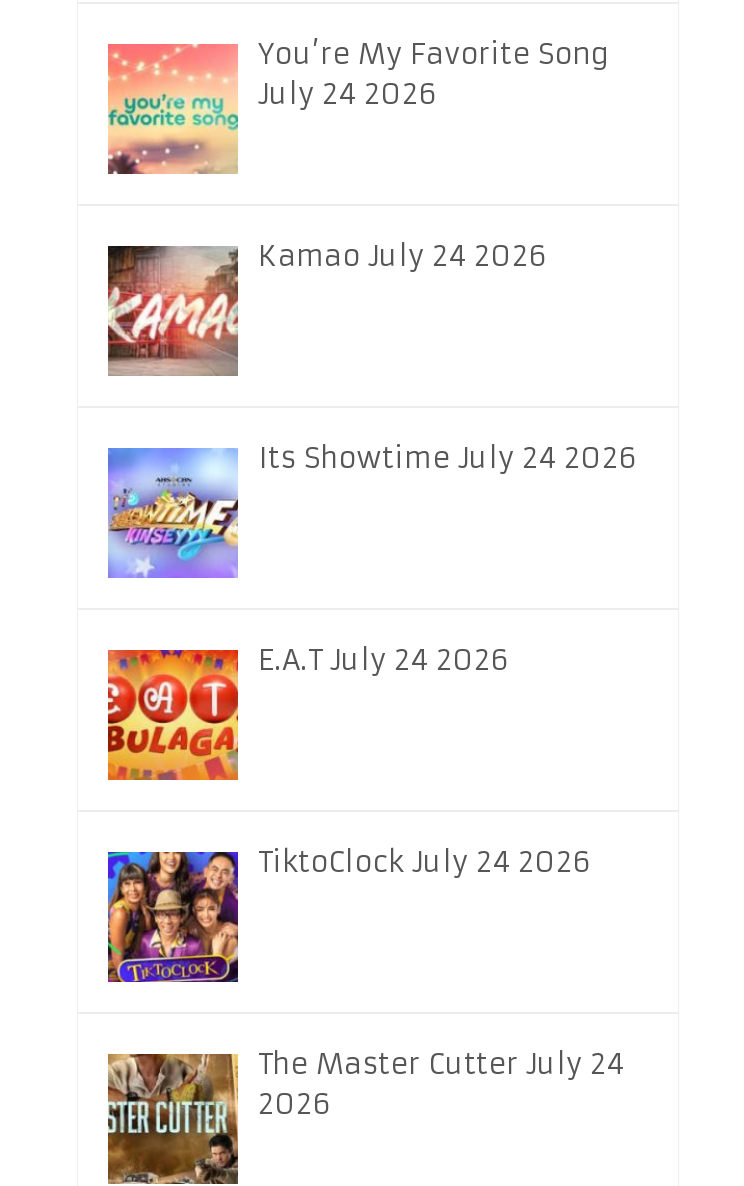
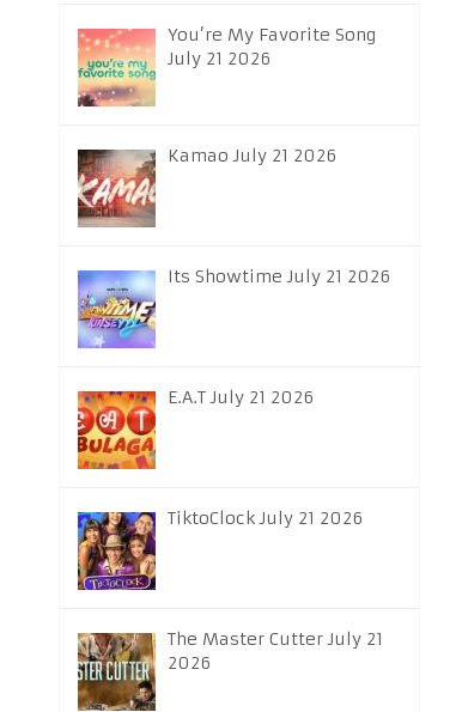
[258,77,436,113] July 24 2026 -> [168,48,270,70] July 21 2026
[258,239,546,275] Kamao July 24 2026 -> [168,145,336,167] Kamao July 21 2026
[258,441,636,477] Its Showtime July 24 2026 -> [168,266,390,288] Its Showtime July 21 2026
[258,643,508,679] E.A.T July 24 2026 -> [168,387,314,409] E.A.T July 21 2026
[258,845,590,881] TiktoClock July 24 2026 -> [168,508,363,529] TiktoClock July 21 2026
[258,1047,624,1083] The Master Cutter July 24 -> [168,629,383,650] The Master Cutter July 21

